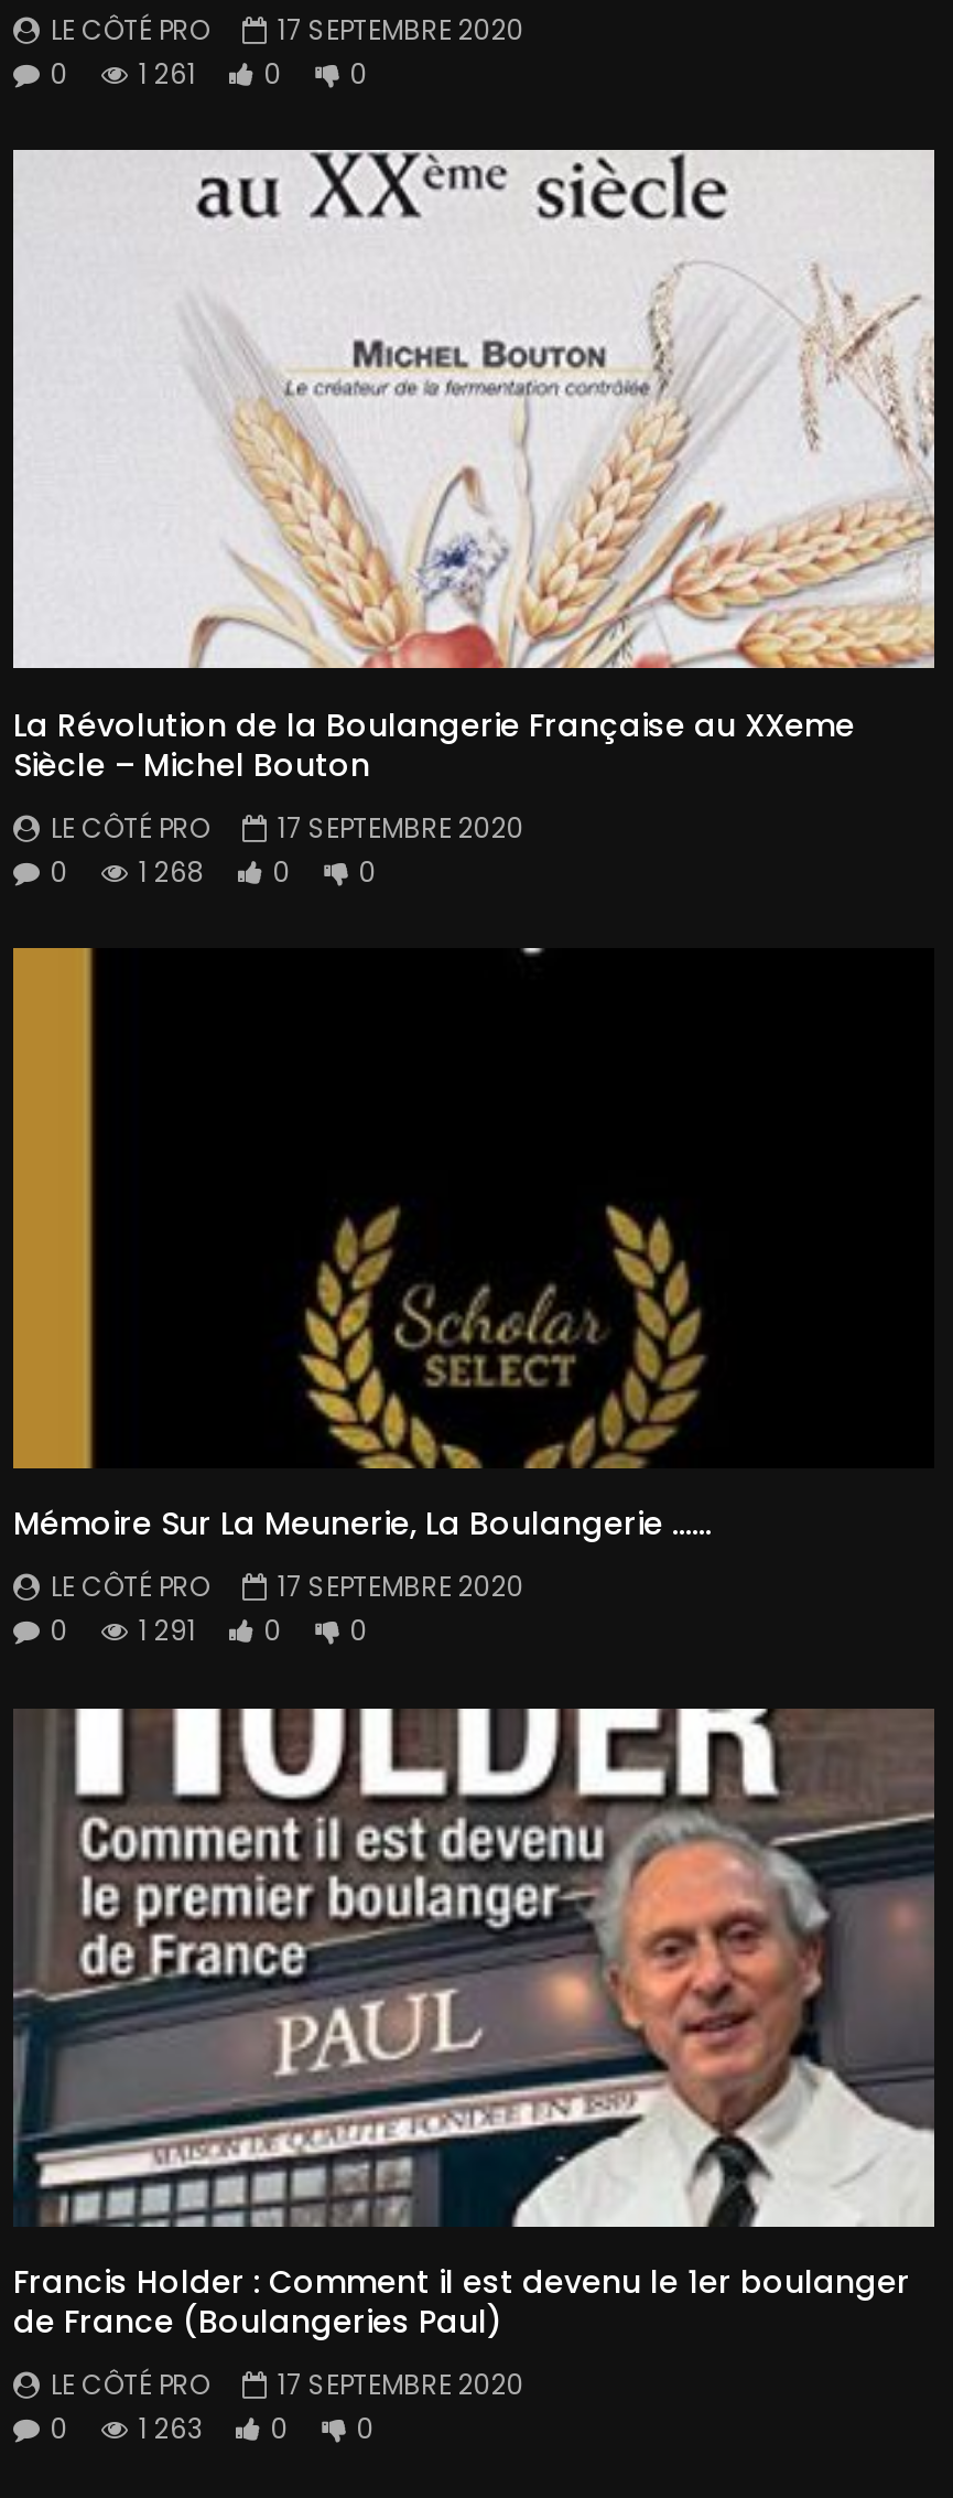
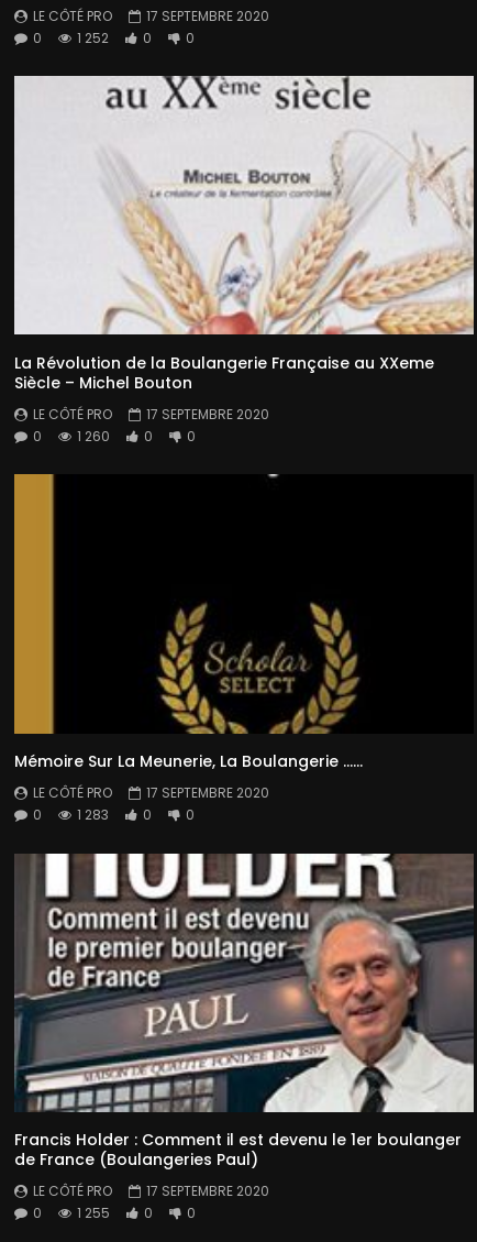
[51,55,368,92] 0 1 261 0 0 -> [33,28,195,47] 0 1 252 0 0
[51,853,377,891] 0 1 268 0 0 -> [33,427,196,445] 0 1 260 0 0
[51,1612,368,1649] 0 1 291 0 0 -> [33,805,195,824] 0 1 283 0 0
[51,2410,375,2448] 0 1 263 0 0 -> [33,1204,196,1222] 0 1 255 0 0

